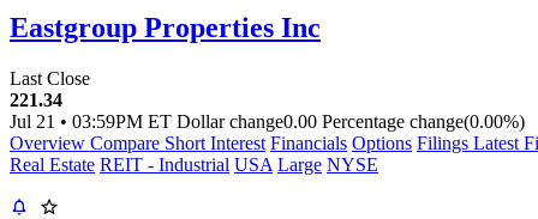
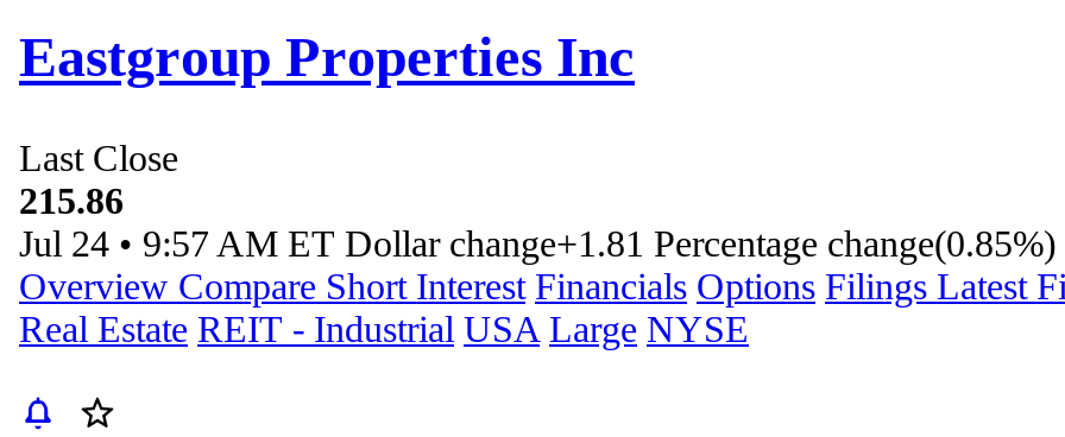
[10,90,525,131] 221.34 | Jul 21 • 03:59PM ET Dollar change0.00 Percentage change(0.00%) -> [19,180,1055,263] 215.86 | Jul 24 • 9:57 AM ET Dollar change+1.81 Percentage change(0.85%)

